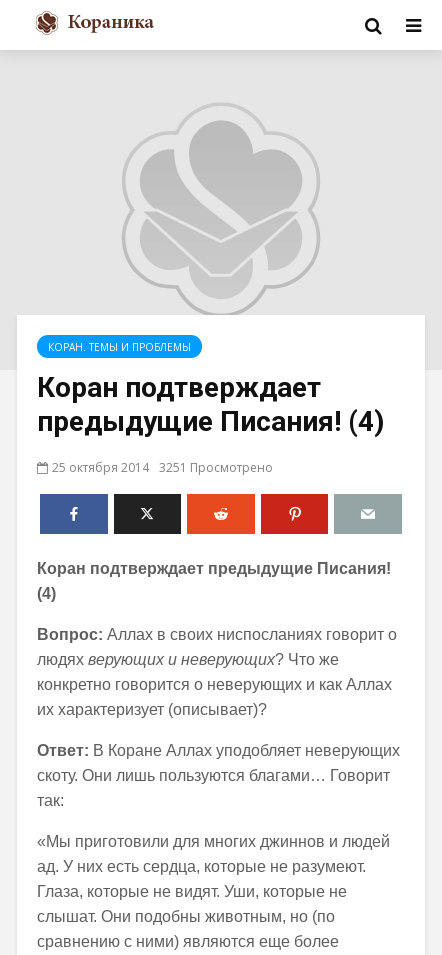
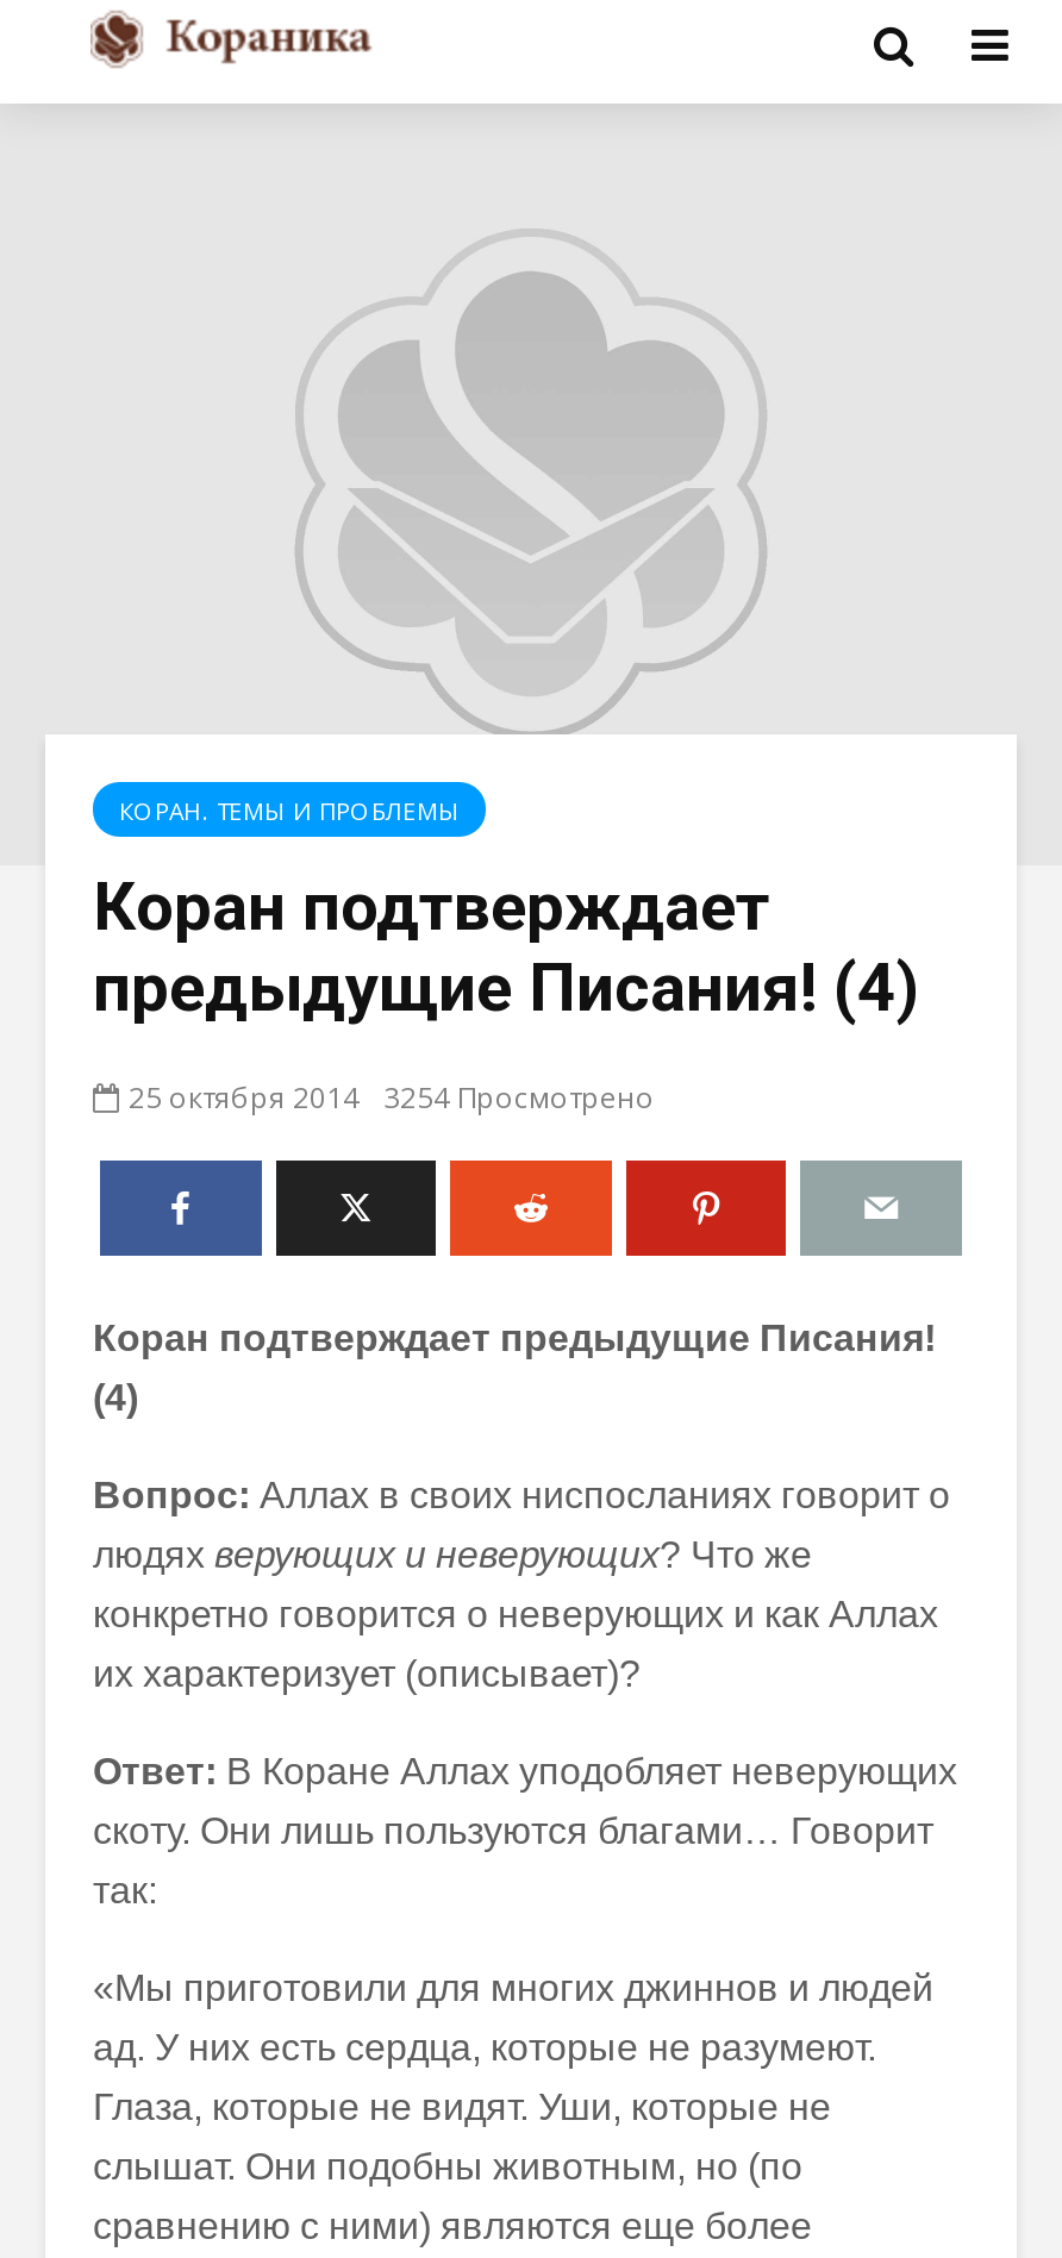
[52,459,273,476] 25 октября 2014 3251 Просмотрено -> [129,1077,655,1117] 25 октября 2014 3254 Просмотрено

